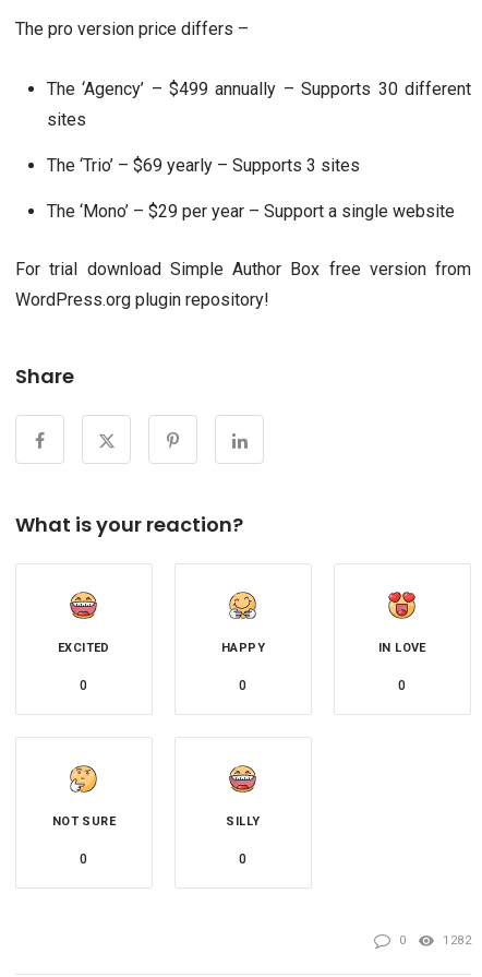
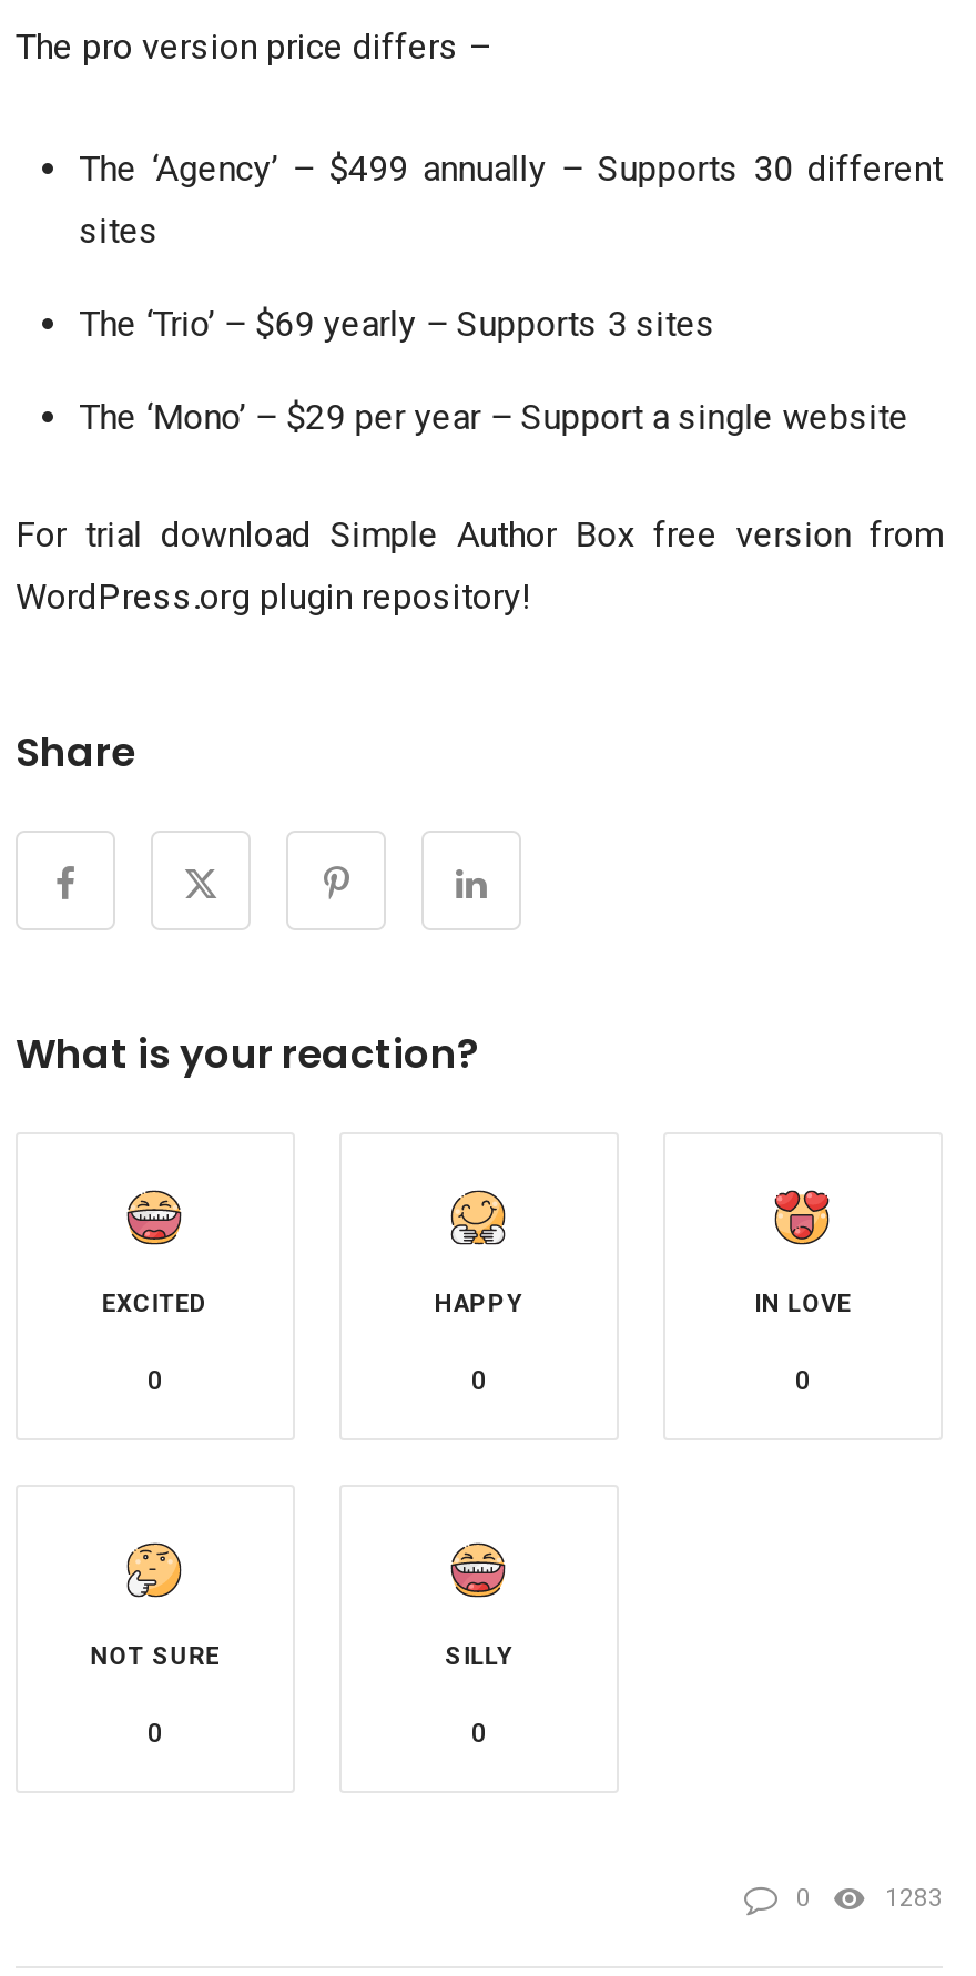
[443,934,471,948] 1282 -> [885,1885,943,1913] 1283

